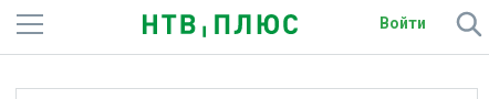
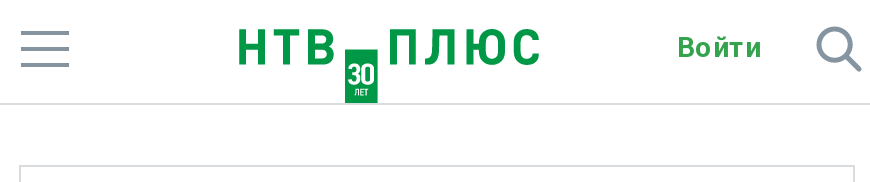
[137,13,303,54] [image] -> [237,27,541,105] [image]

